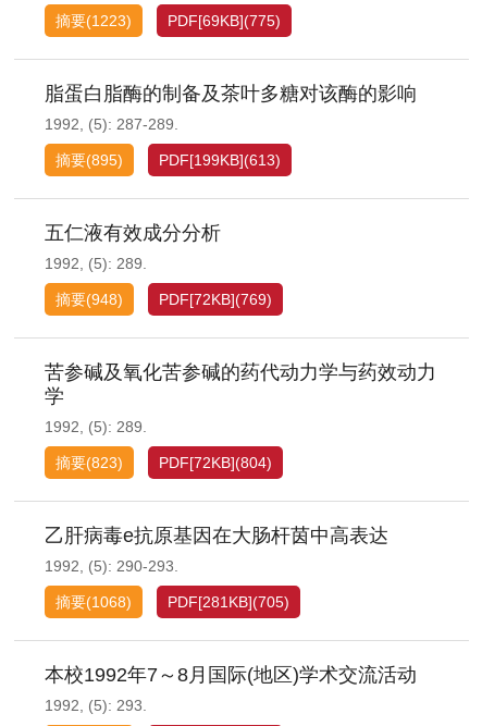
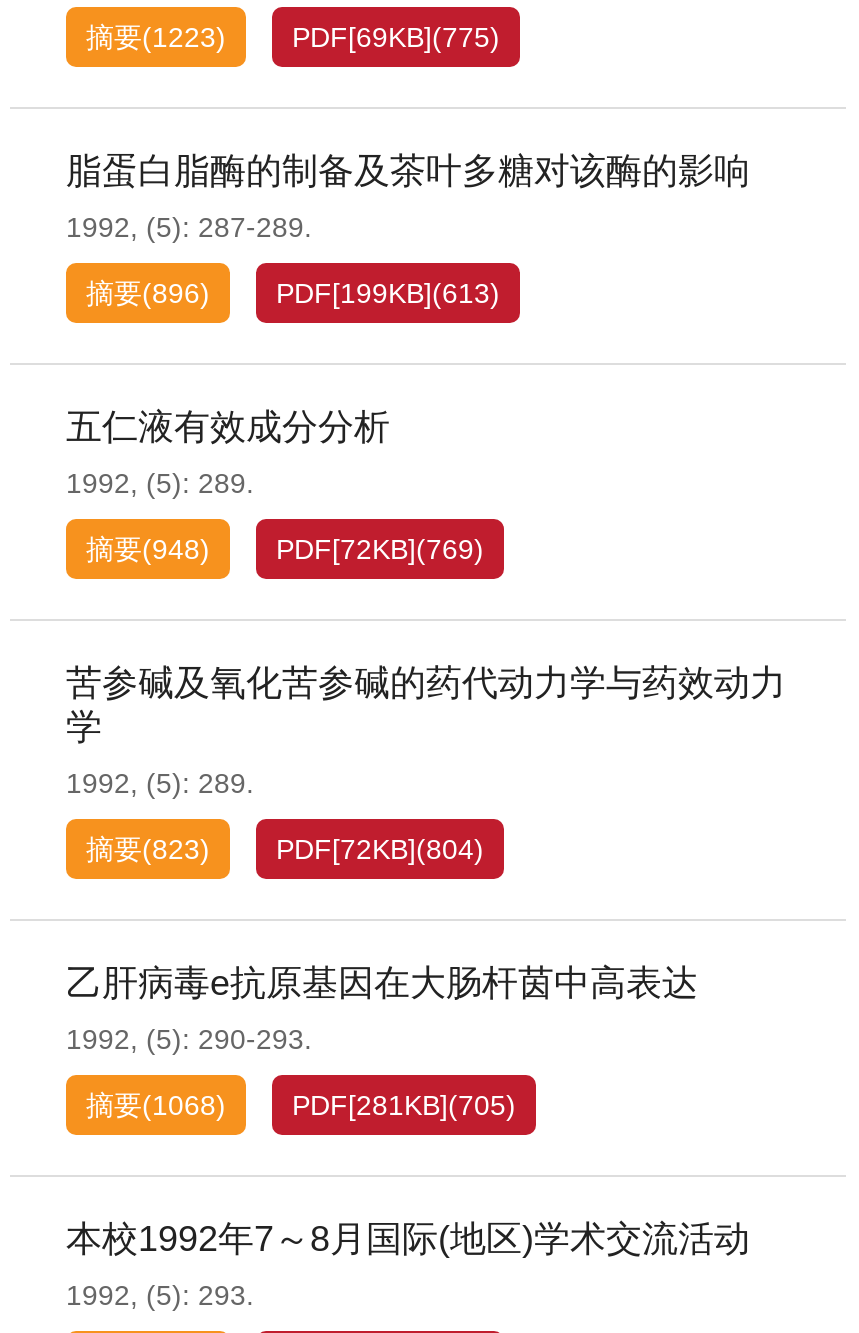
[55,151,123,169] 摘要(895) -> [86,277,210,309] 摘要(896)

